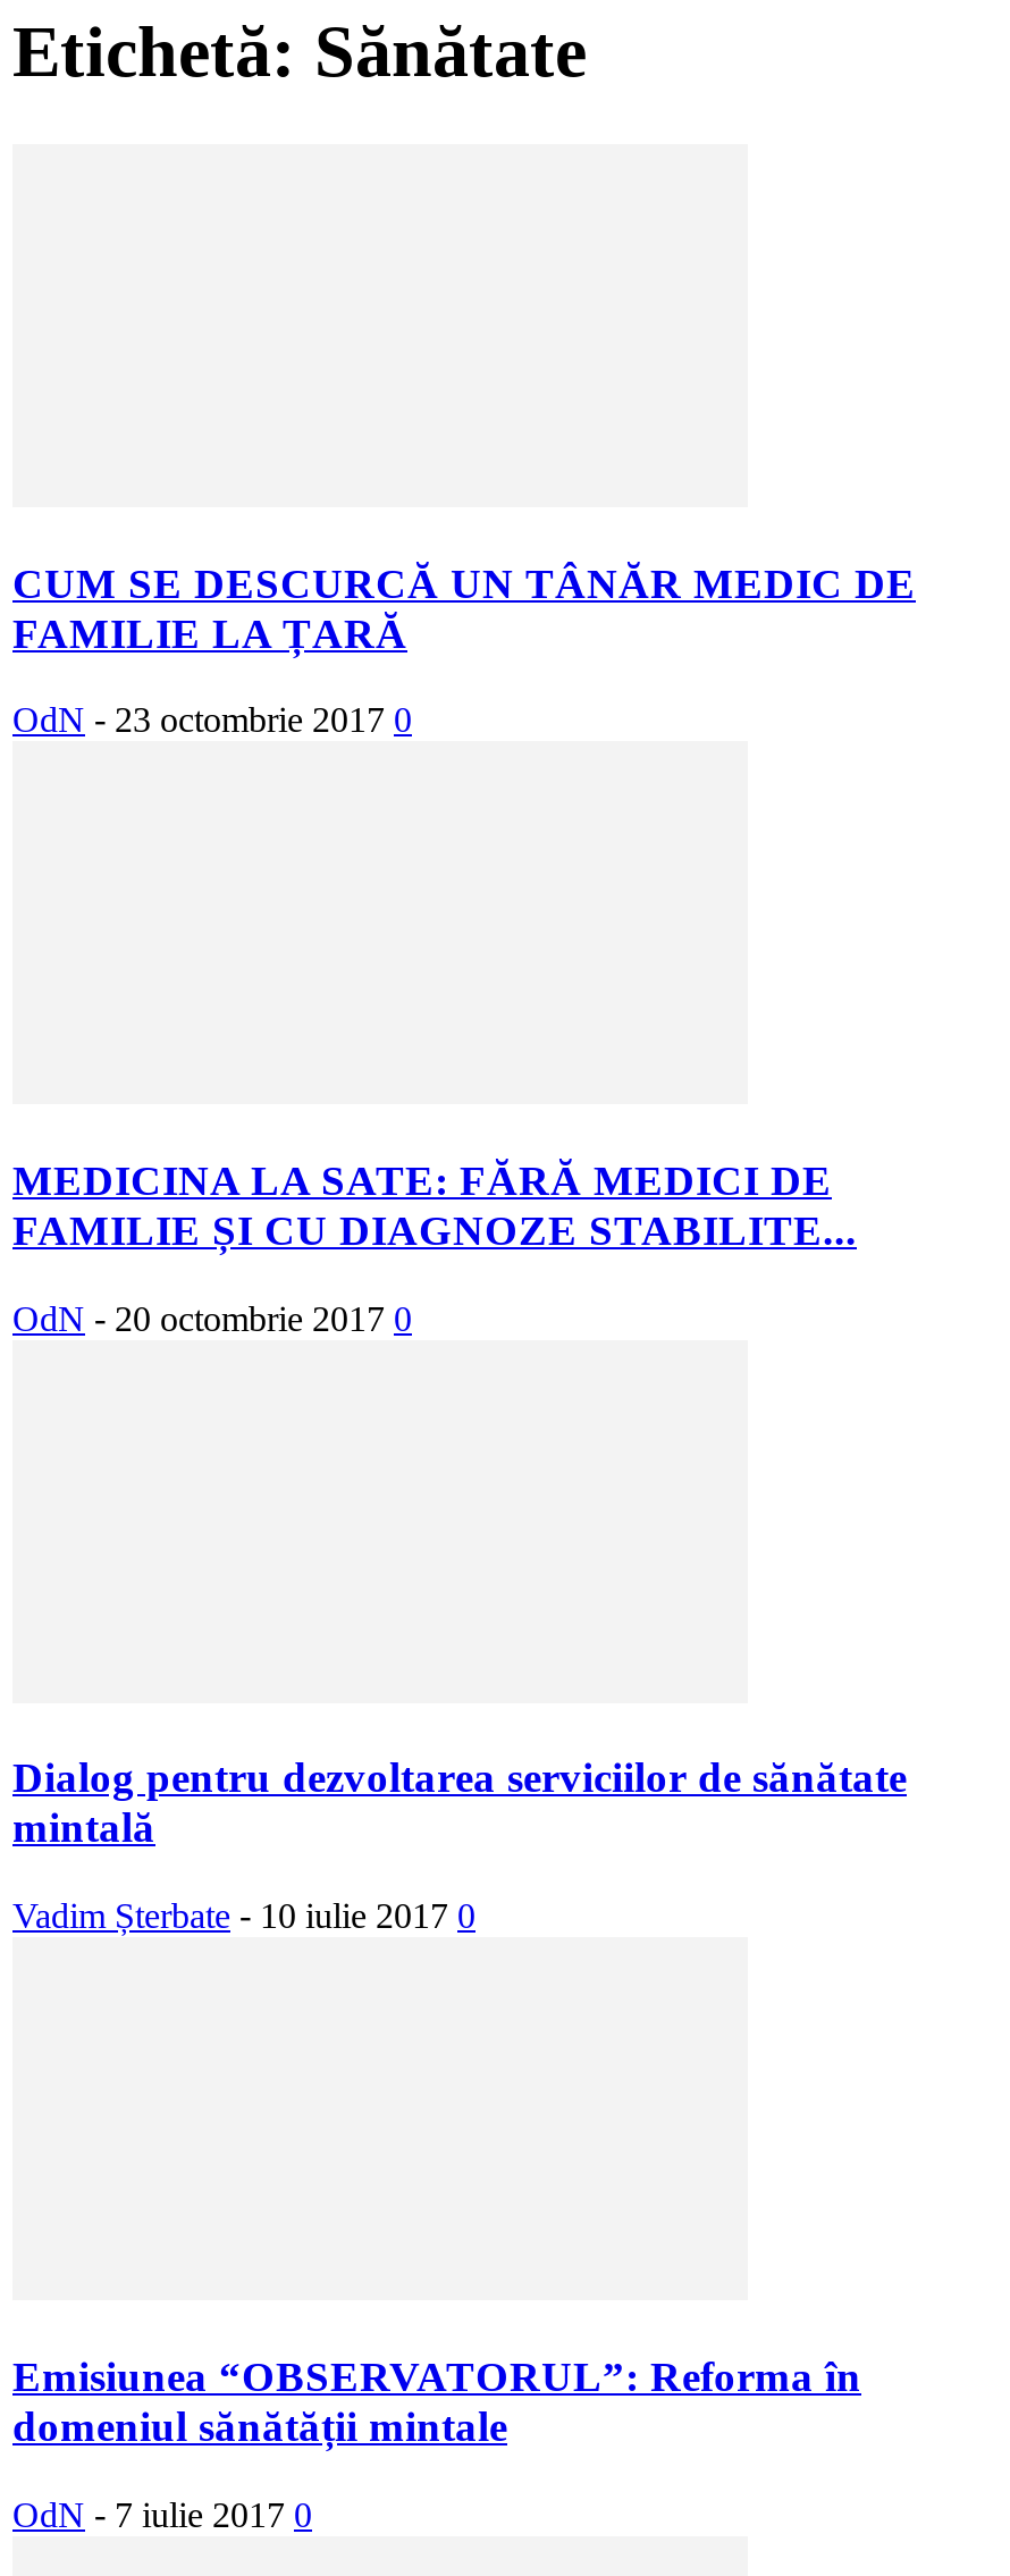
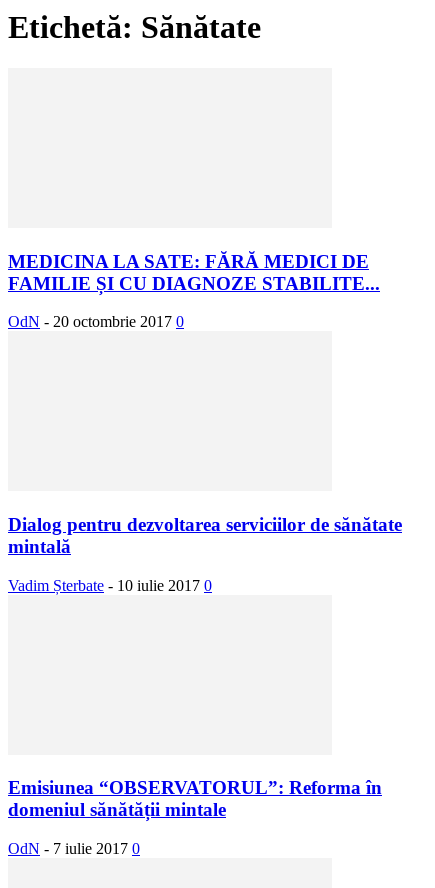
[12,559,916,739] CUM SE DESCURCĂ UN TÂNĂR MEDIC DE | FAMILIE LA ȚARĂ | OdN - 23 octombrie 2017 0 -> none

